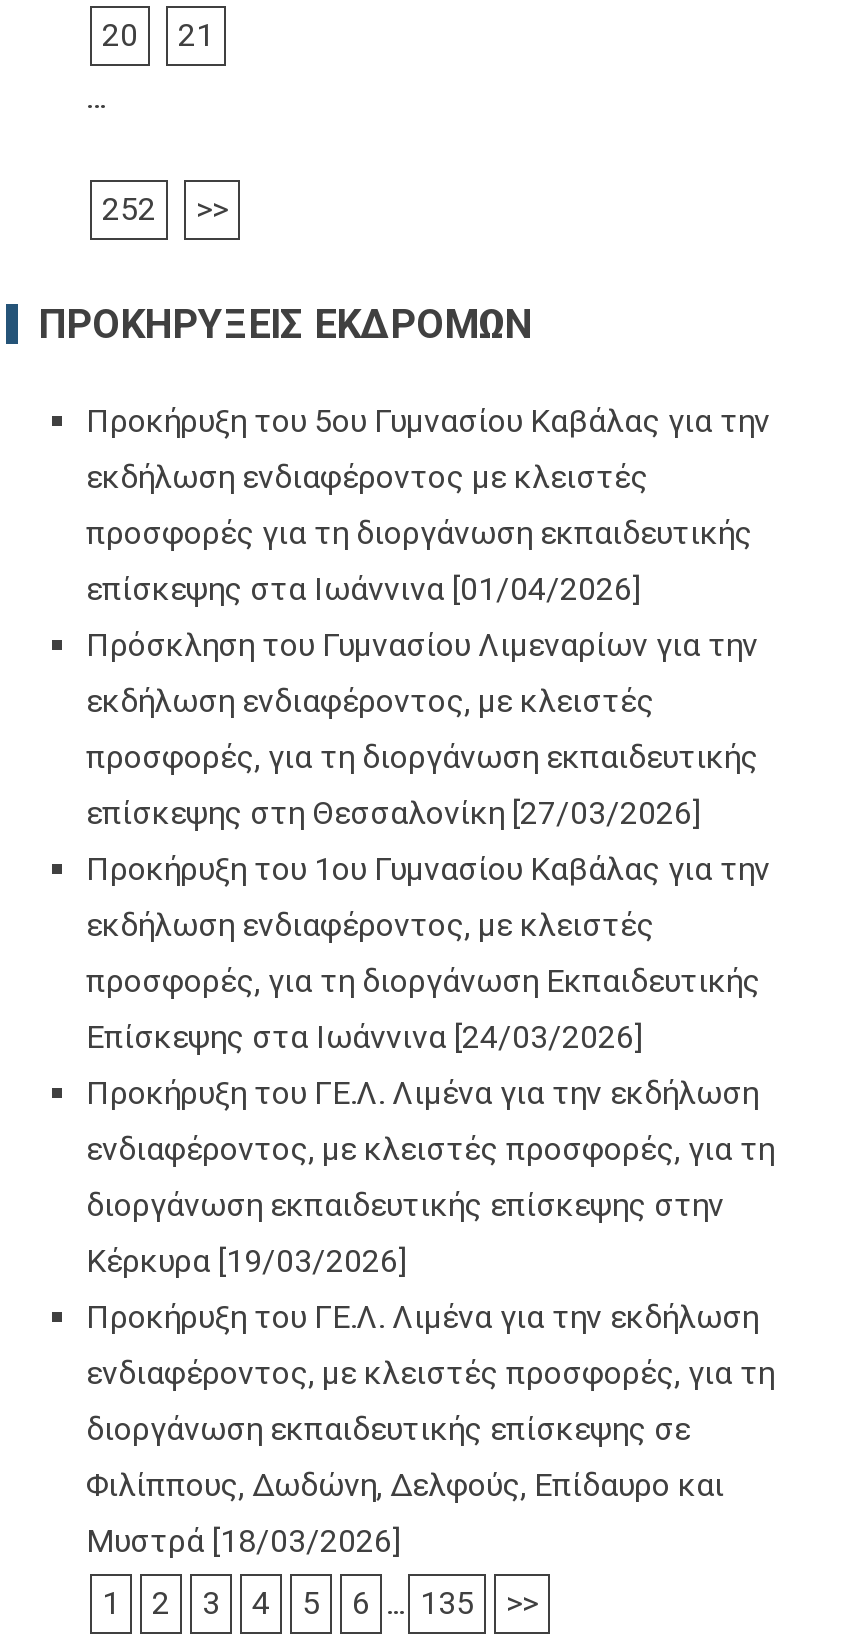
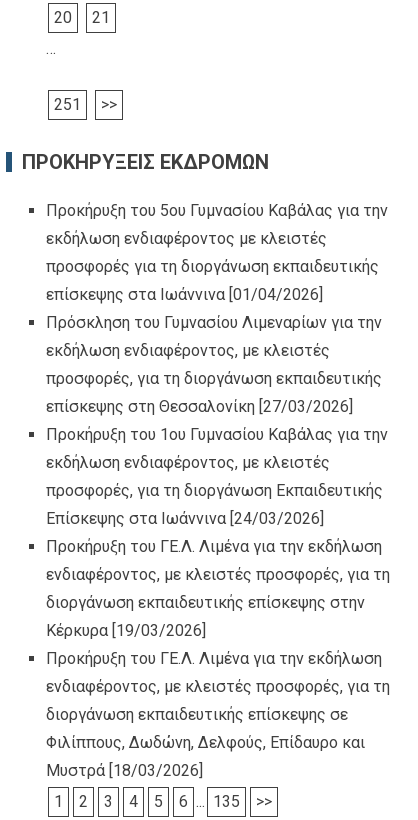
[102,190,156,228] 252 -> [54,95,81,114] 251

